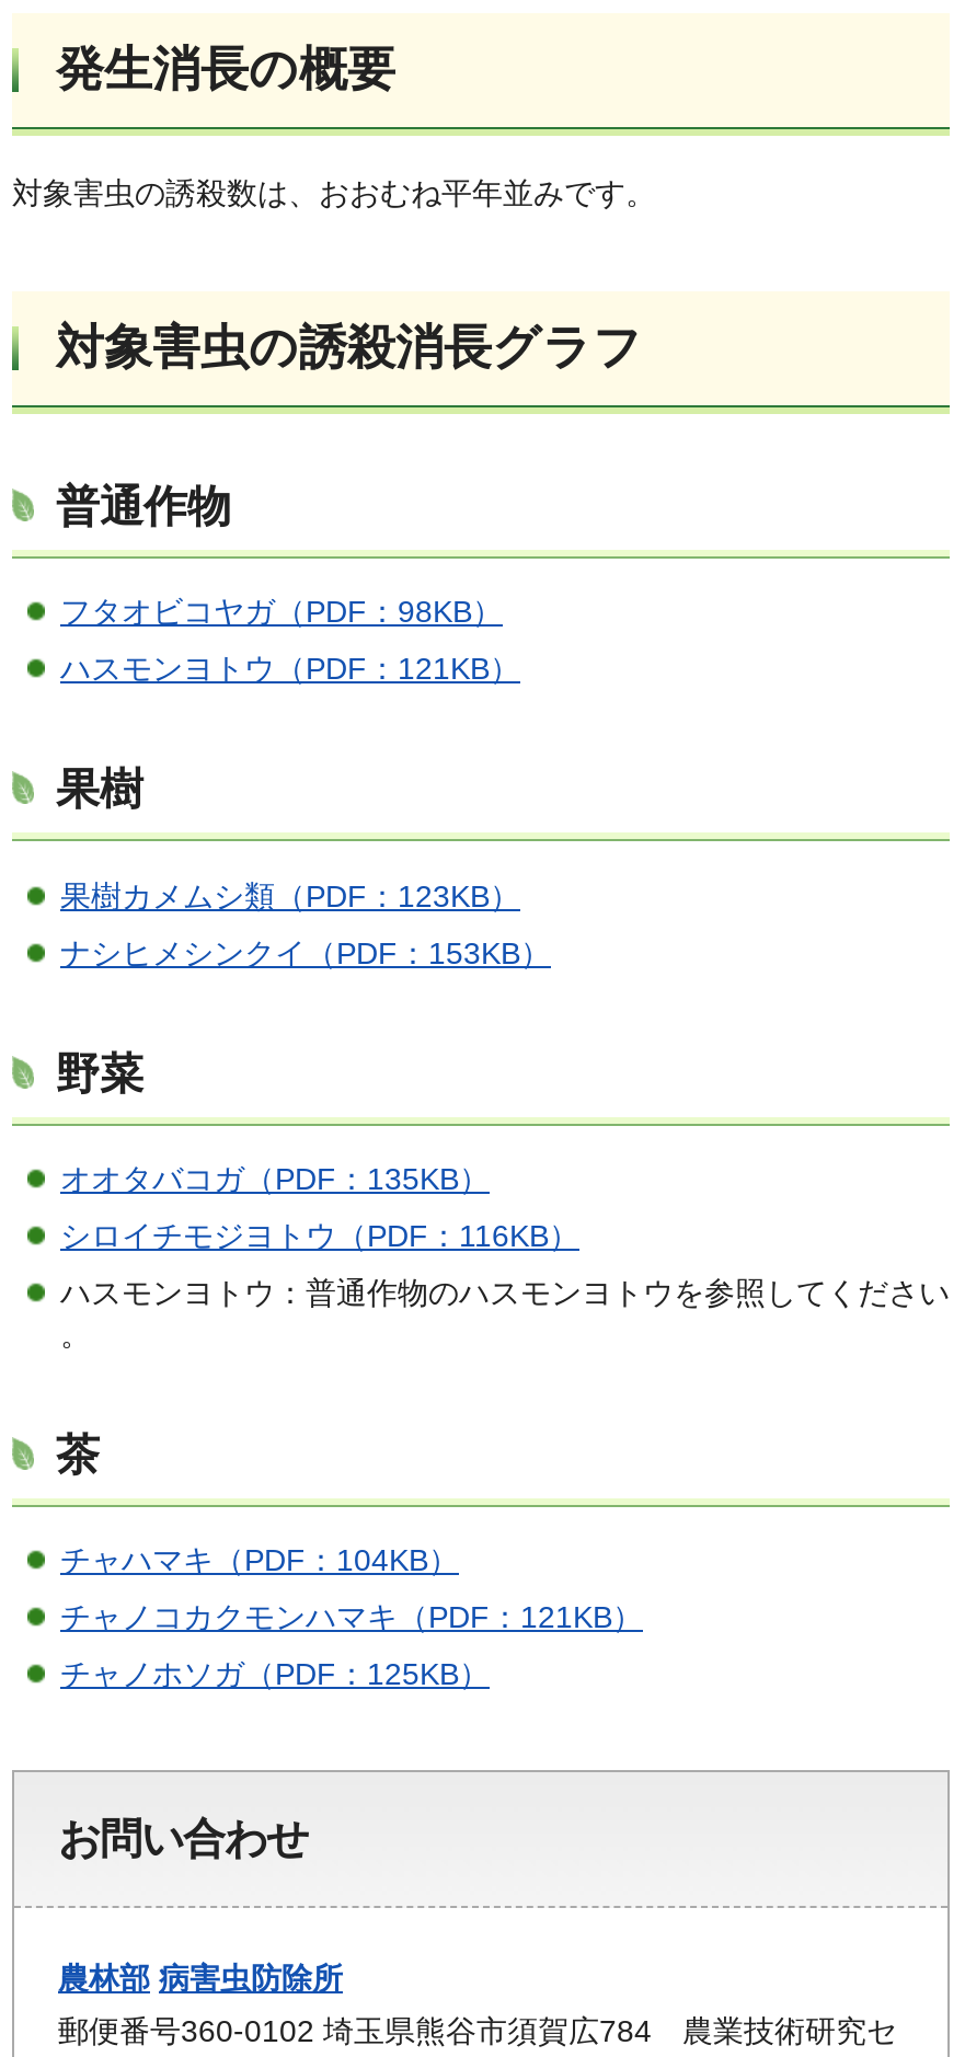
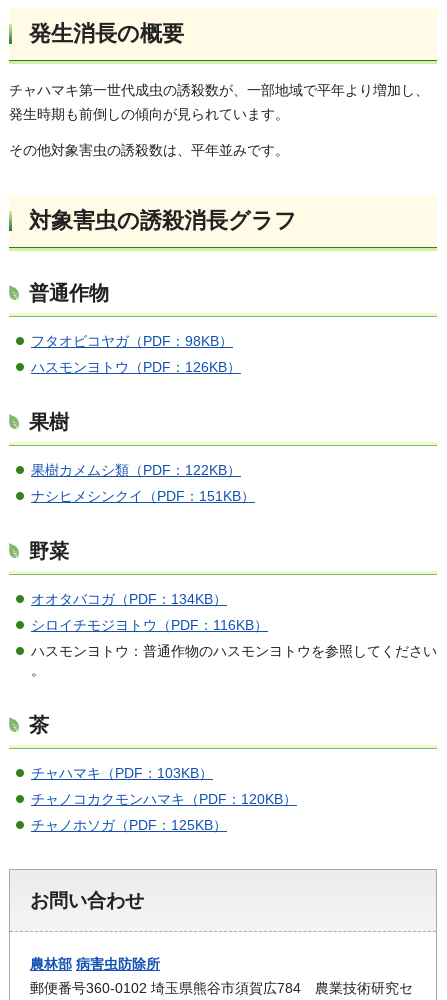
[12,176,656,211] 対象害虫の誘殺数は、おおむね平年並みです。 -> [9,82,429,158] チャハマキ第一世代成虫の誘殺数が、一部地域で平年より増加し、 | 発生時期も前倒しの傾向が見られています。 | その他対象害虫の誘殺数は、平年並みです。
[60,652,520,687] ハスモンヨトウ（PDF：121KB） -> [31,359,241,375] ハスモンヨトウ（PDF：126KB）
[60,877,520,912] 果樹カメムシ類（PDF：123KB） -> [31,462,241,478] 果樹カメムシ類（PDF：122KB）
[60,934,551,969] ナシヒメシンクイ（PDF：153KB） -> [31,488,255,504] ナシヒメシンクイ（PDF：151KB）
[60,1160,490,1195] オオタバコガ（PDF：135KB） -> [31,591,227,607] オオタバコガ（PDF：134KB）
[60,1541,459,1576] チャハマキ（PDF：104KB） -> [31,765,213,781] チャハマキ（PDF：103KB）
[60,1598,643,1633] チャノコカクモンハマキ（PDF：121KB） -> [31,791,297,807] チャノコカクモンハマキ（PDF：120KB）

